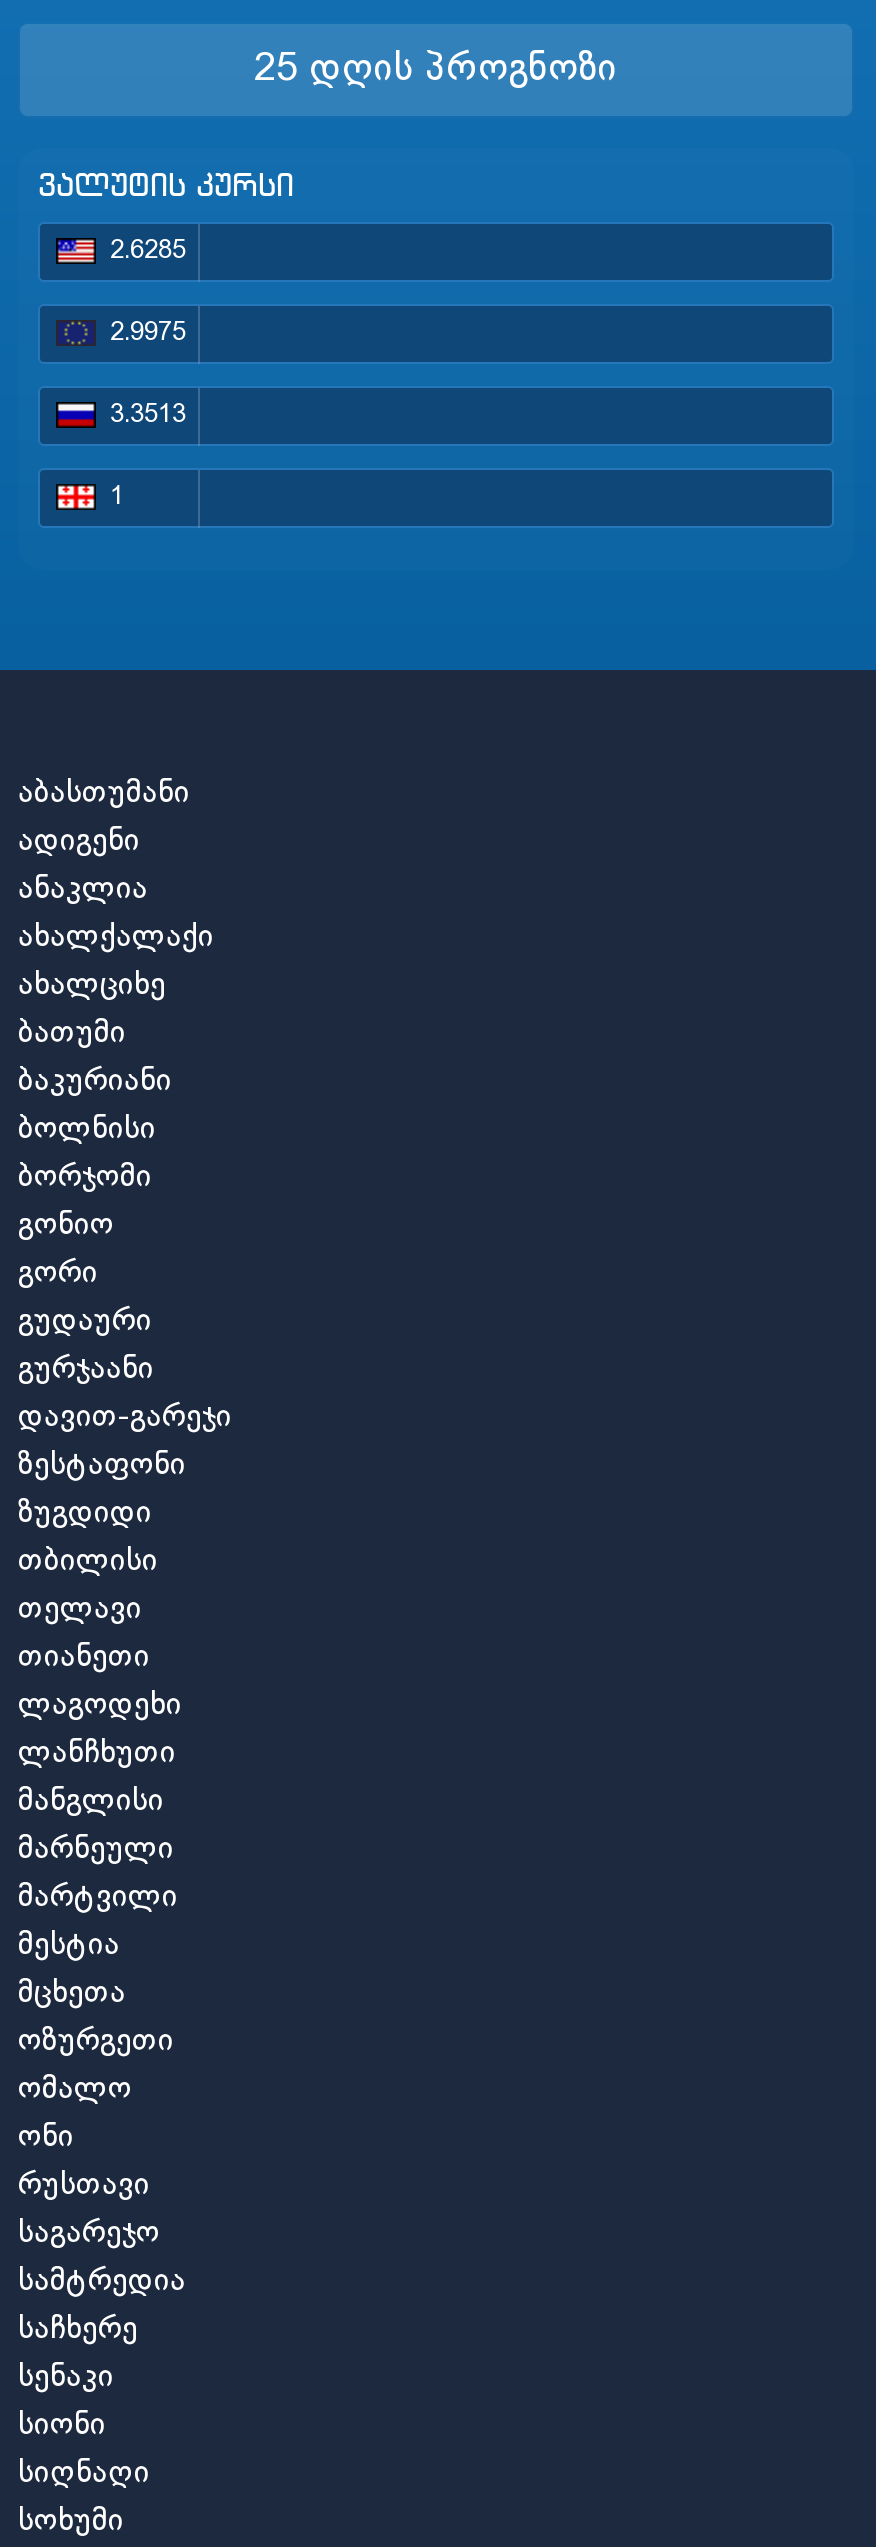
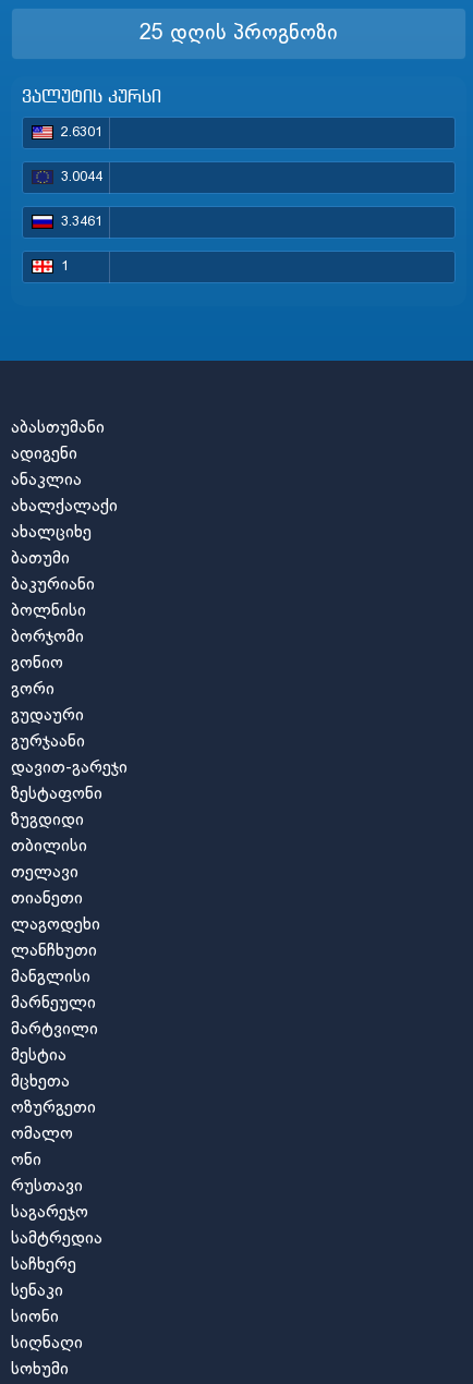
[110,240,186,264] 2.6285 -> [61,126,102,139] 2.6301
[110,322,186,346] 2.9975 -> [61,171,102,184] 3.0044
[110,404,186,428] 3.3513 -> [61,216,102,229] 3.3461

